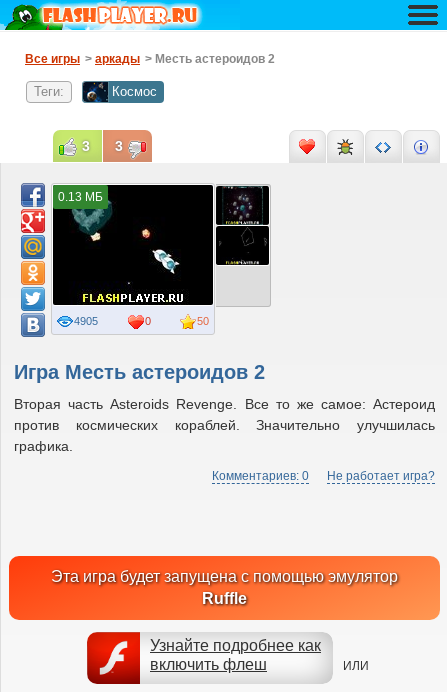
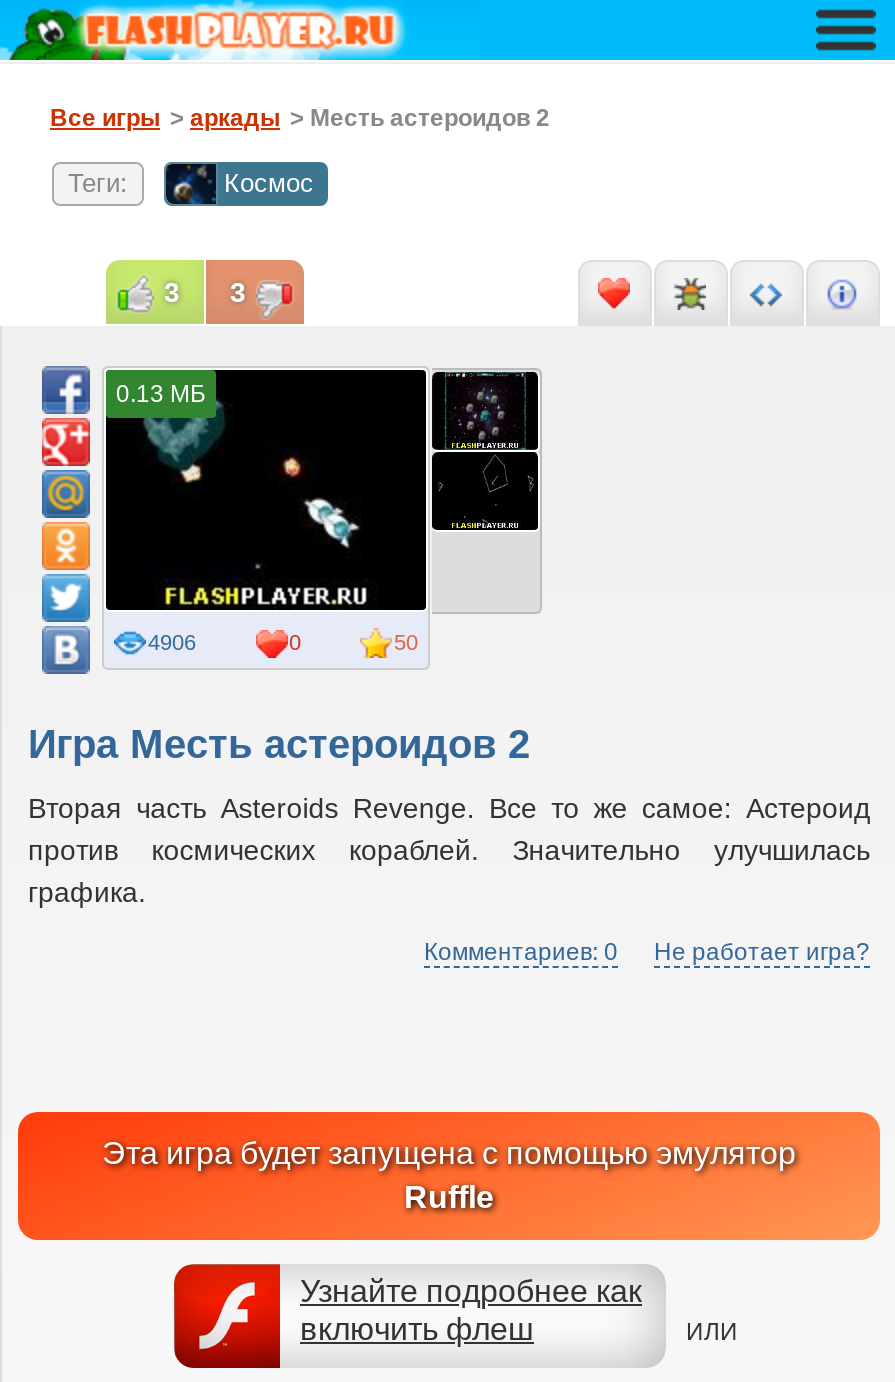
[74,315,98,327] 4905 -> [148,630,196,654] 4906

